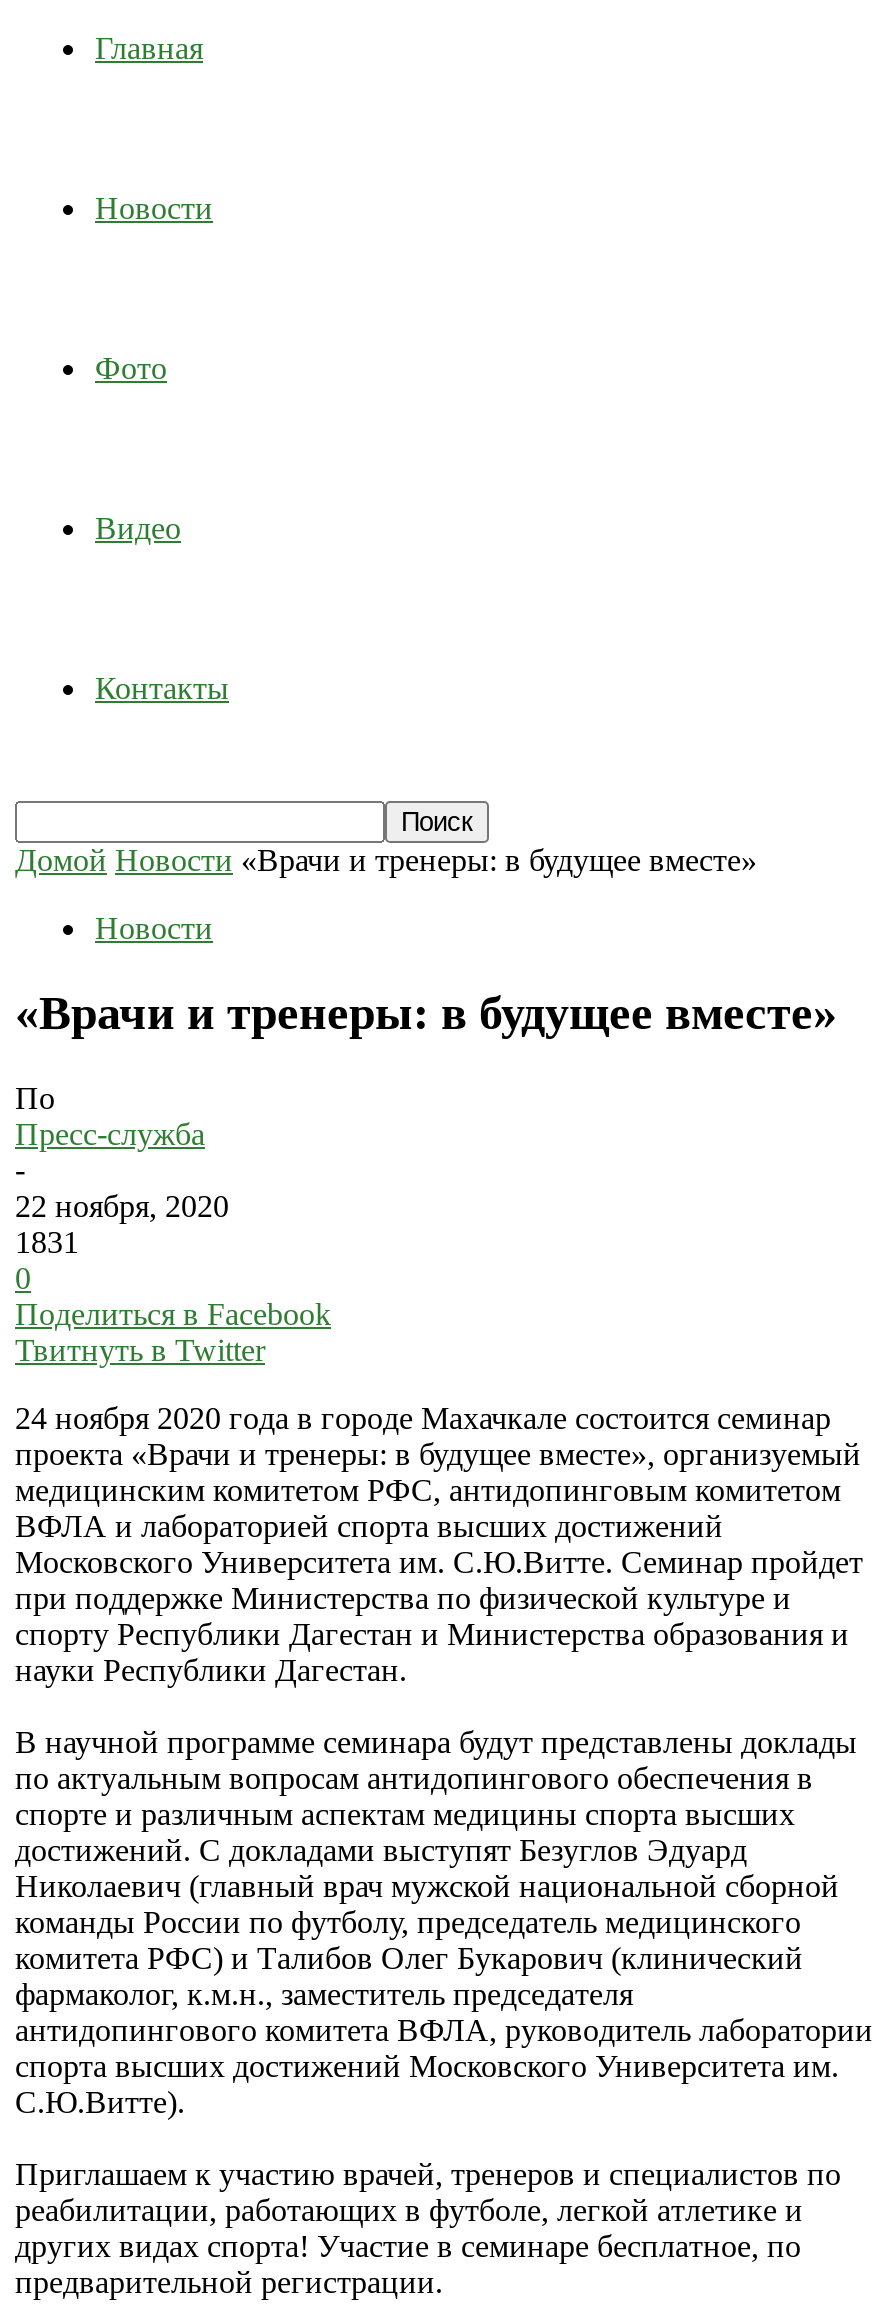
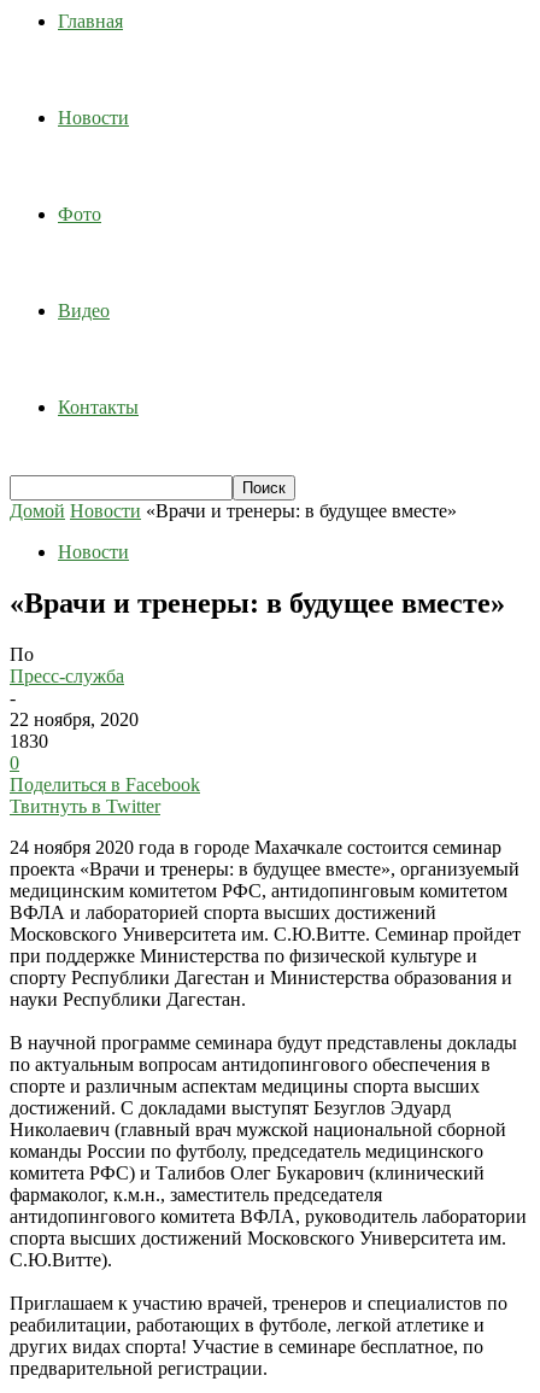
[15,1225,79,1259] 1831 -> [10,731,48,751] 1830

